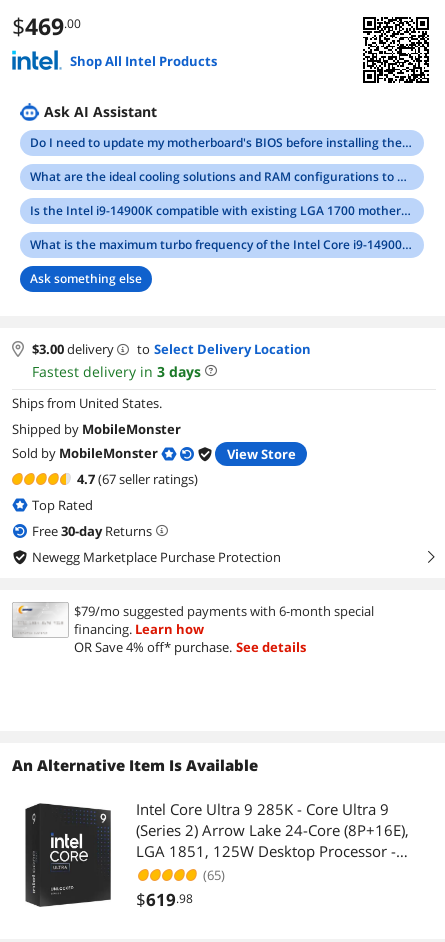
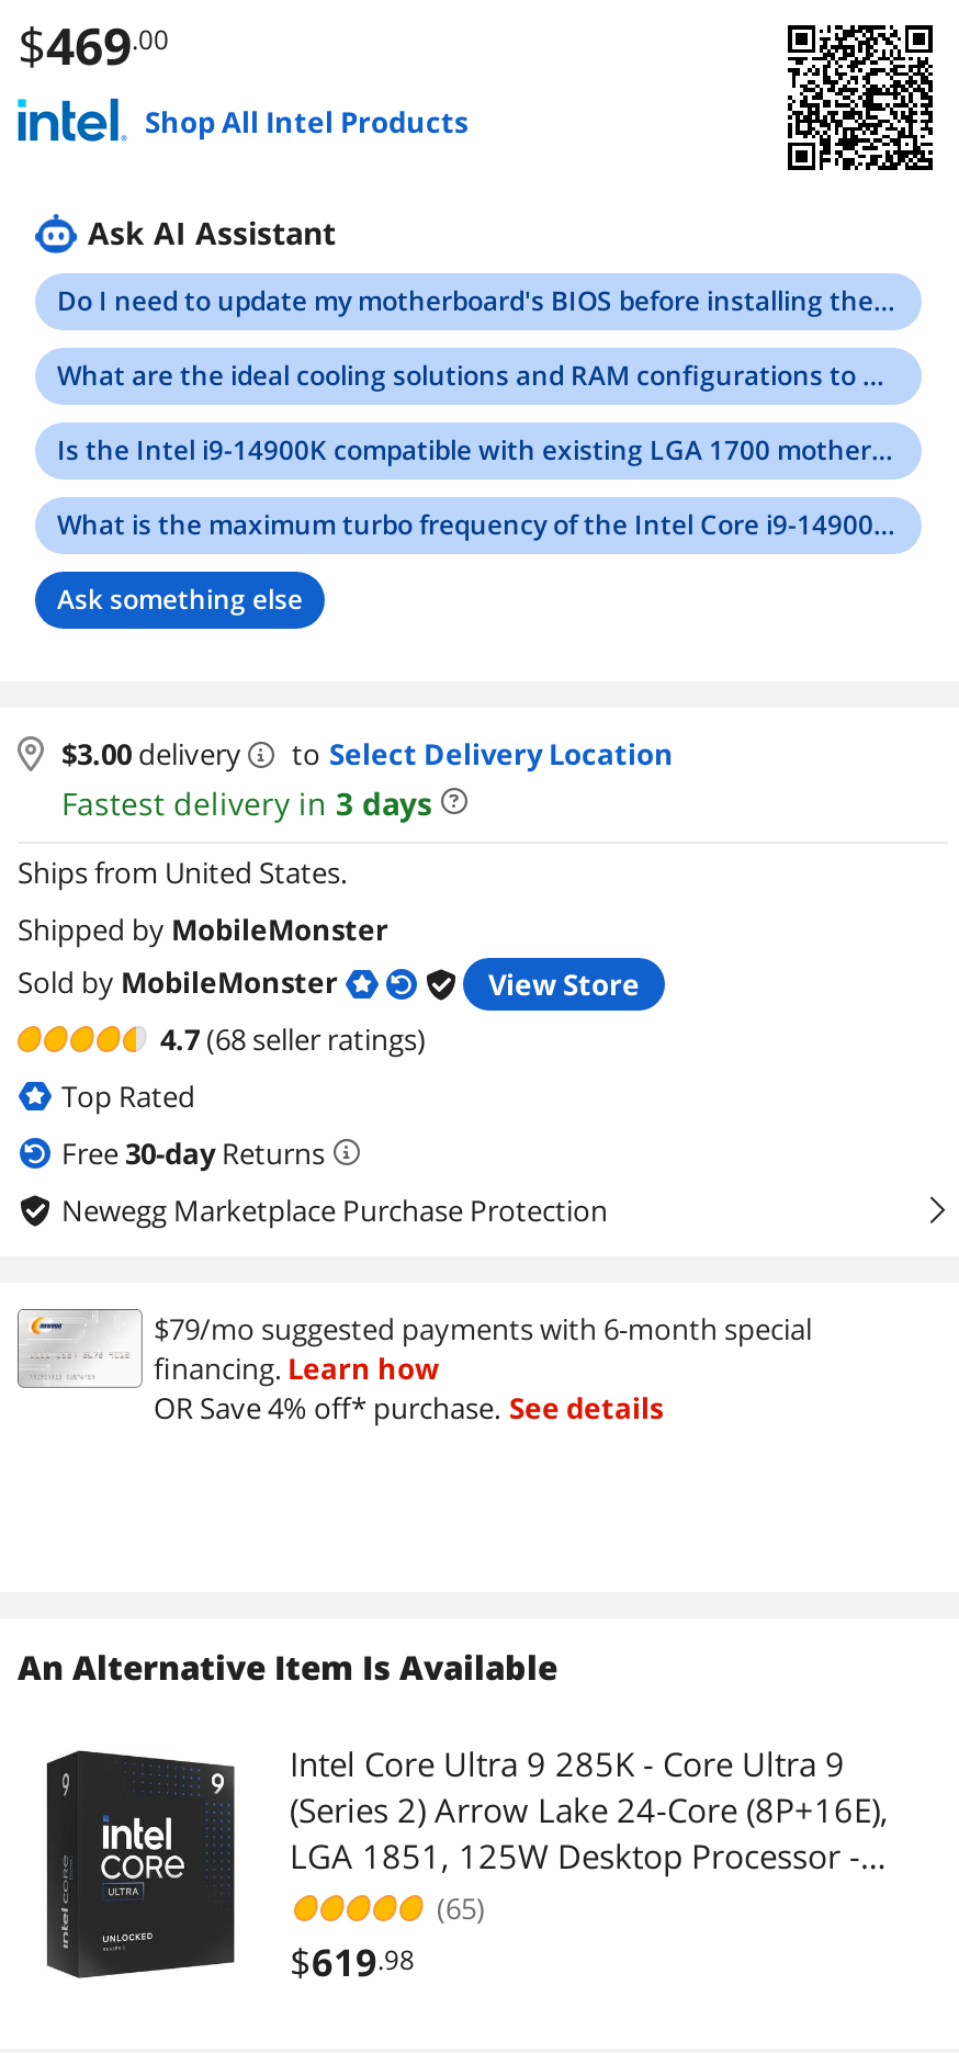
[77,470,198,488] 4.7 (67 seller ratings) -> [160,1019,426,1058] 4.7 (68 seller ratings)

